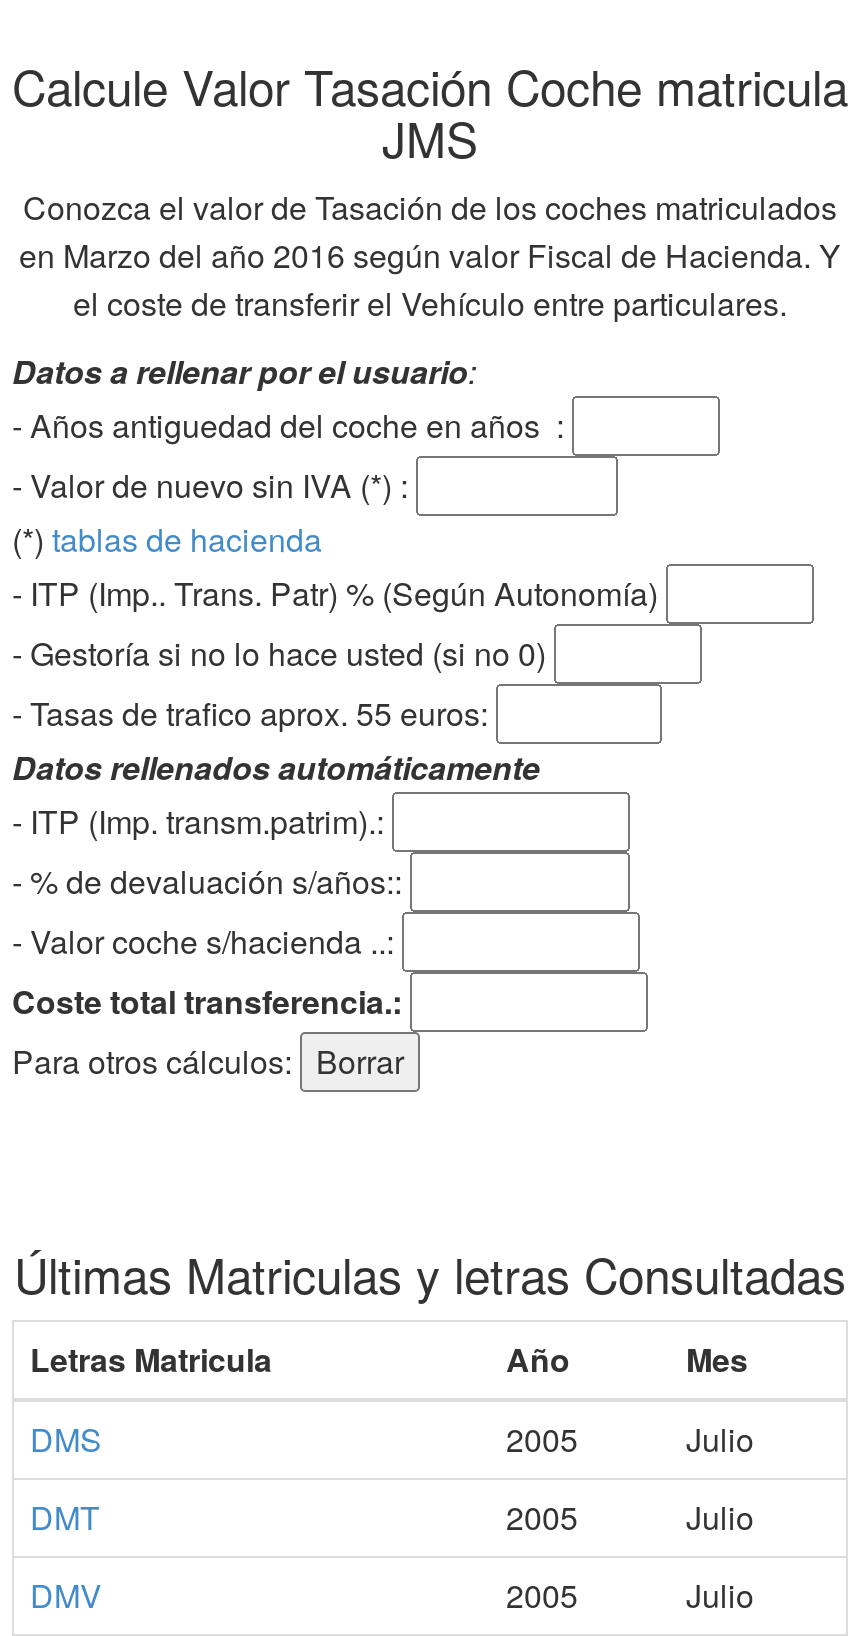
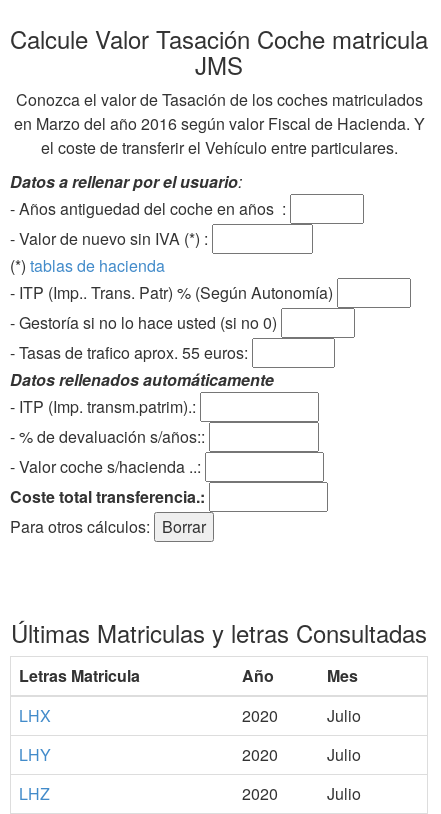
[30,1415,578,1461] DMS | 2005 -> [19,704,278,727] LHX | 2020
[30,1493,578,1539] DMT | 2005 -> [19,743,278,766] LHY | 2020
[30,1571,578,1617] DMV | 2005 -> [19,782,278,805] LHZ | 2020

